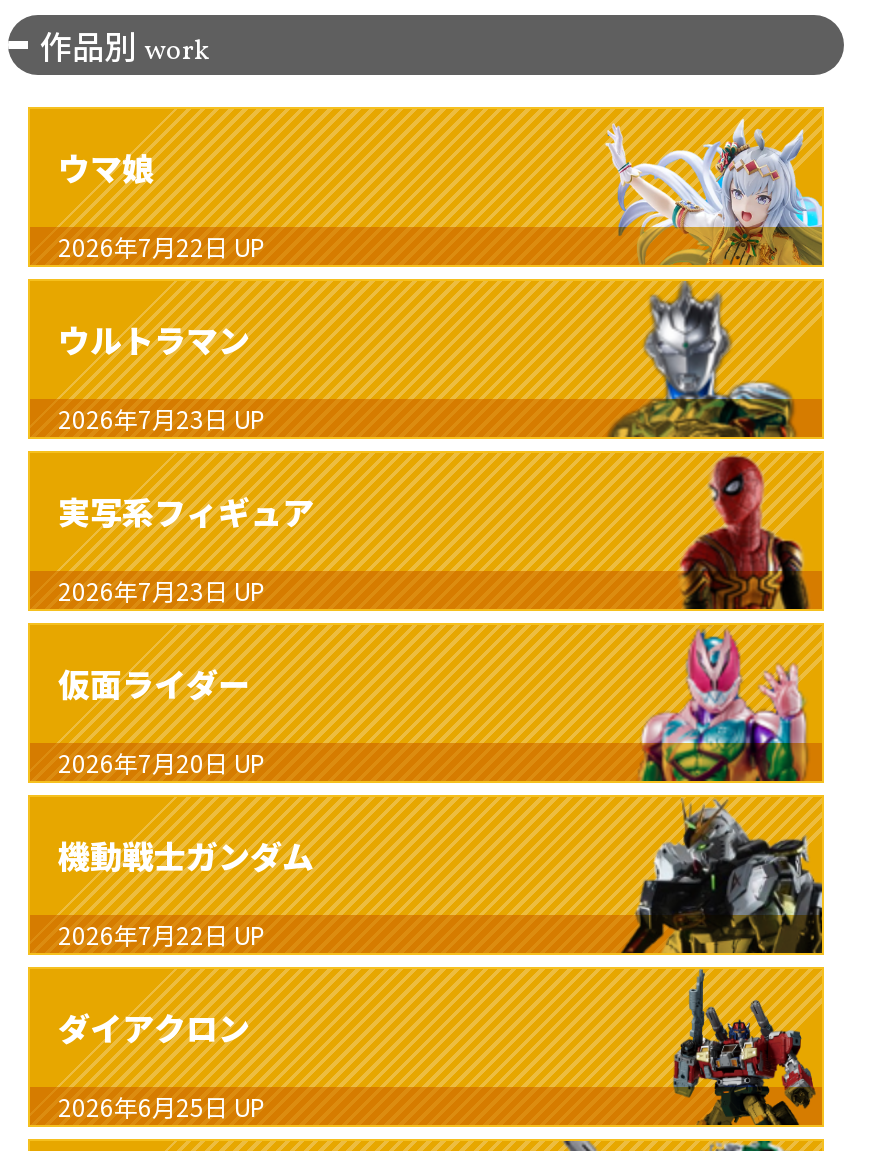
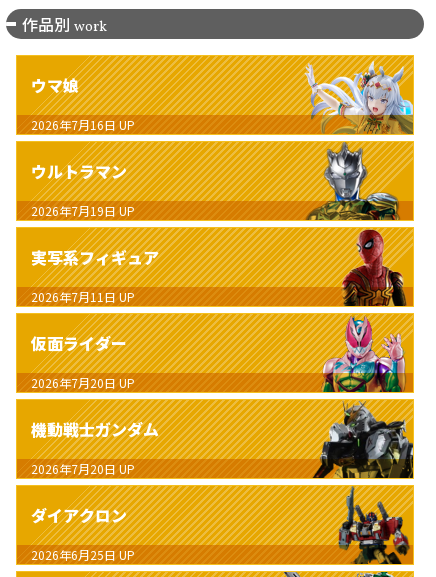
[58,229,266,263] 2026年7月22日 UP -> [31,116,135,133] 2026年7月16日 UP
[58,401,266,435] 2026年7月23日 UP -> [31,202,135,219] 2026年7月19日 UP
[58,573,266,607] 2026年7月23日 UP -> [31,288,135,305] 2026年7月11日 UP
[58,917,266,951] 2026年7月22日 UP -> [31,460,135,477] 2026年7月20日 UP

